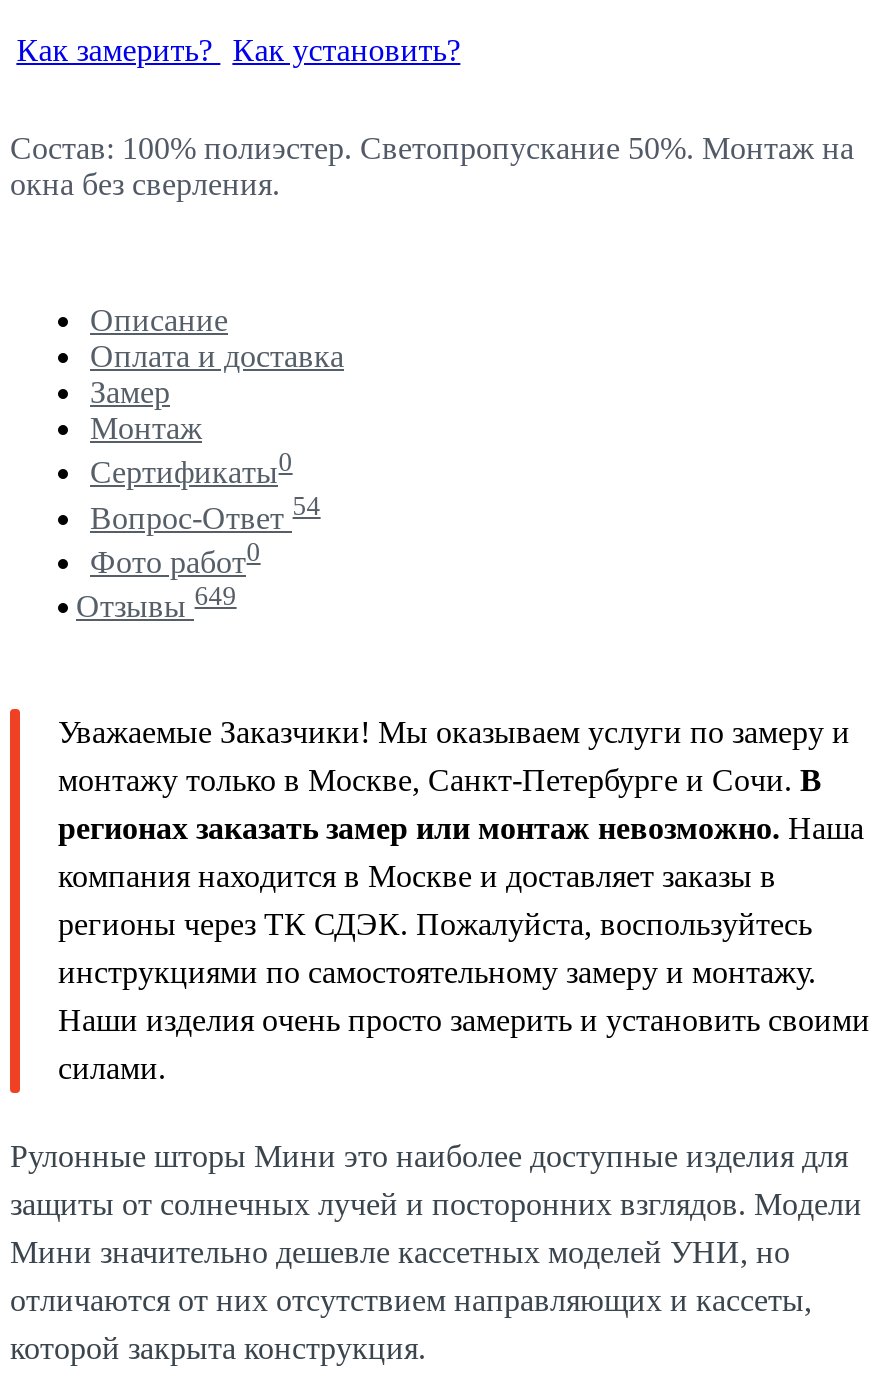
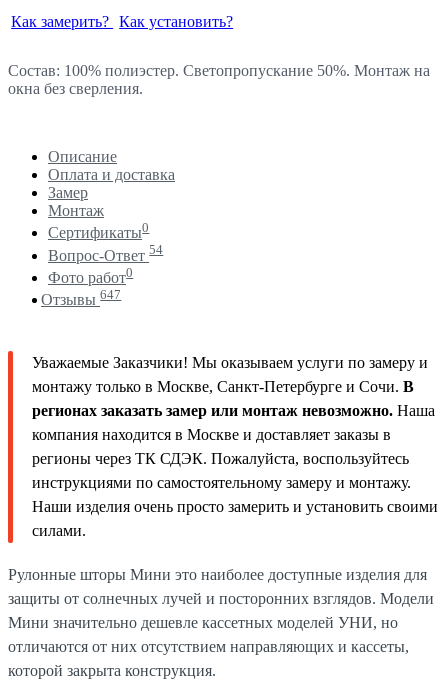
[76,581,237,623] Отзывы 649 -> [41,287,121,308] Отзывы 647

